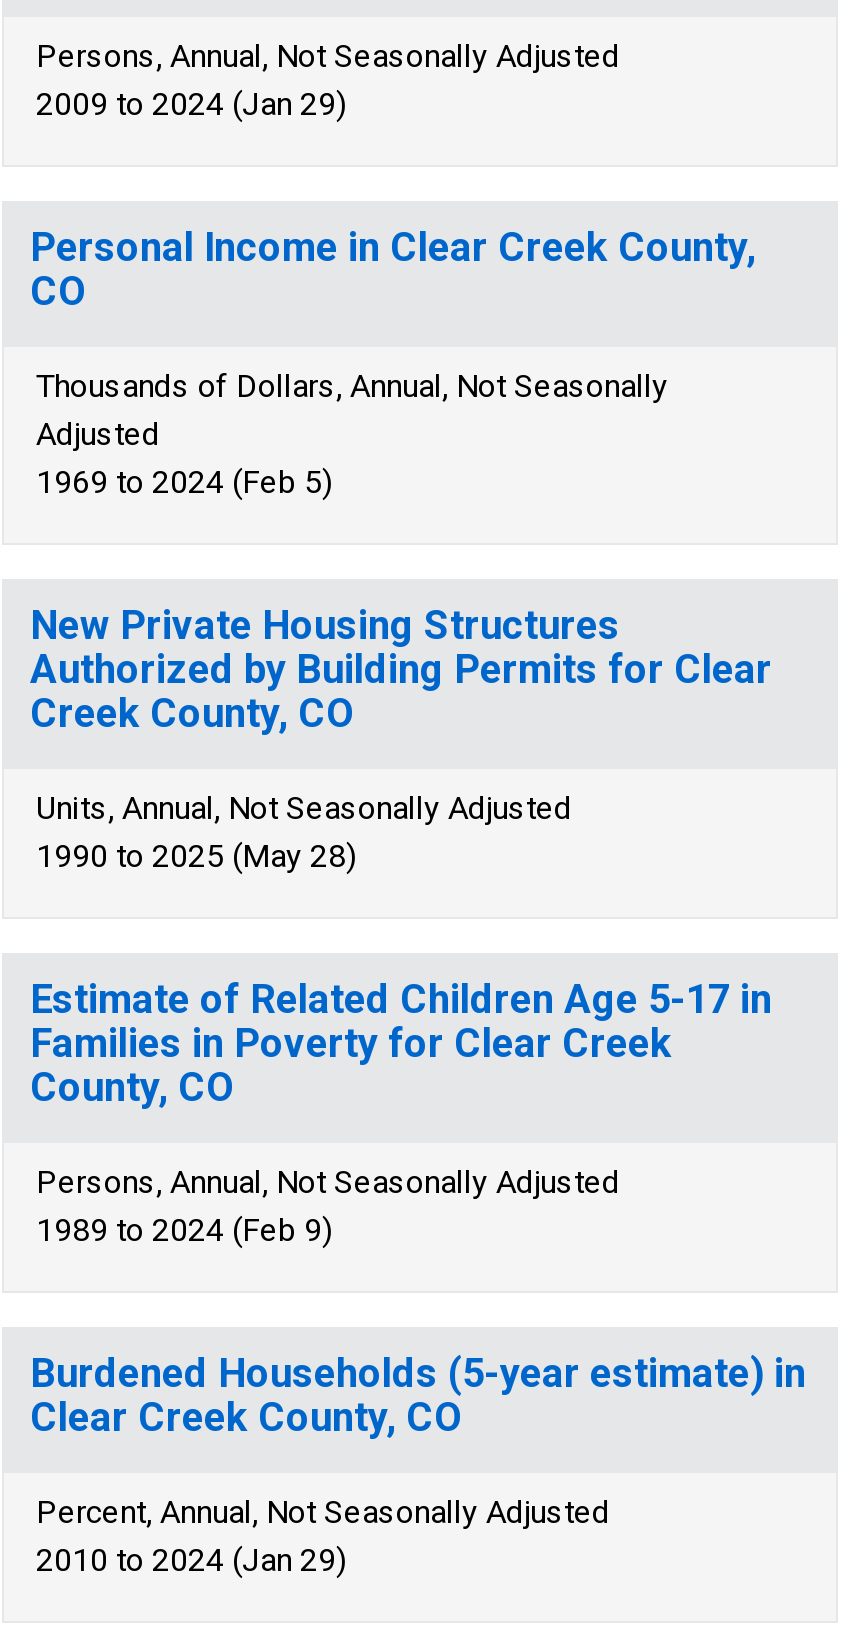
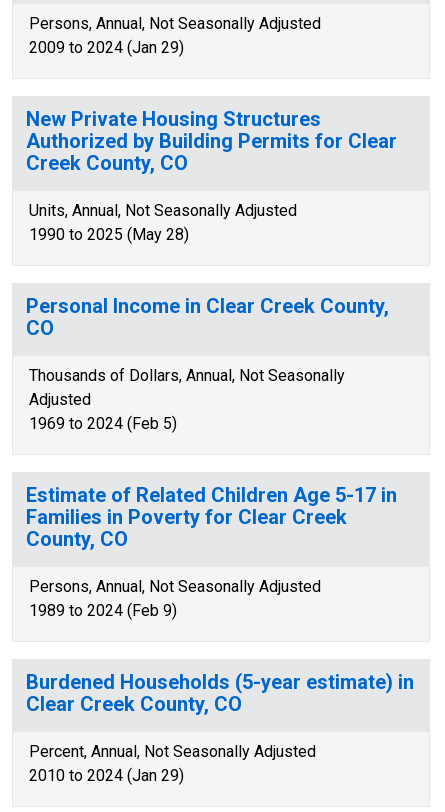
moved [30,223,756,501] -> [26,294,389,433]: Personal Income in Clear Creek County, | CO | Thousands of Dollars, Annual, Not Seasonally | Adjusted | 1969 to 2024 (Feb 5)
moved [30,601,772,875] -> [26,107,397,244]: New Private Housing Structures | Authorized by Building Permits for Clear | Creek County, CO | Units, Annual, Not Seasonally Adjusted | 1990 to 2025 (May 28)

